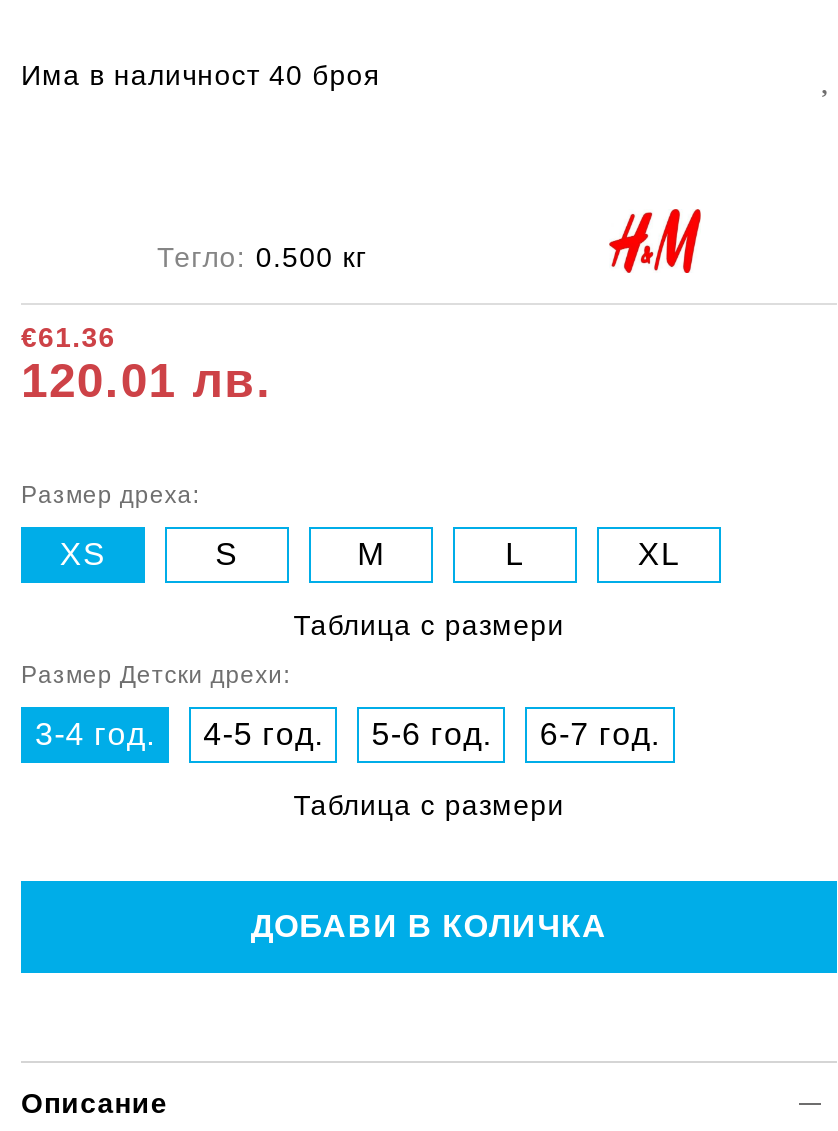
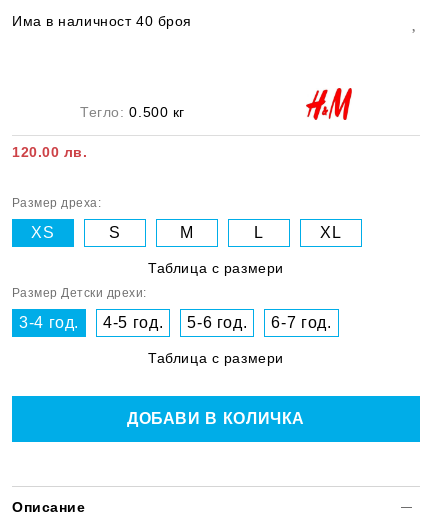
[21,321,272,407] €61.36 | 120.01 лв. -> [12,144,88,160] 120.00 лв.

